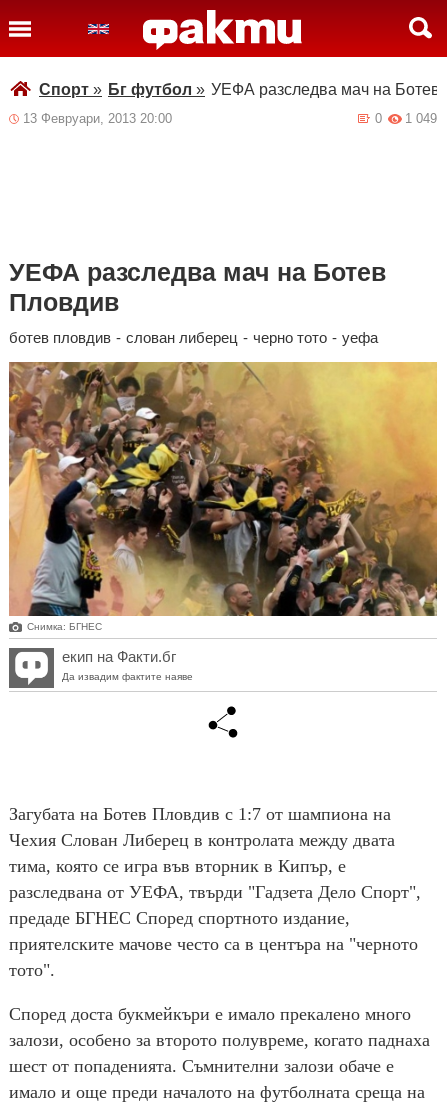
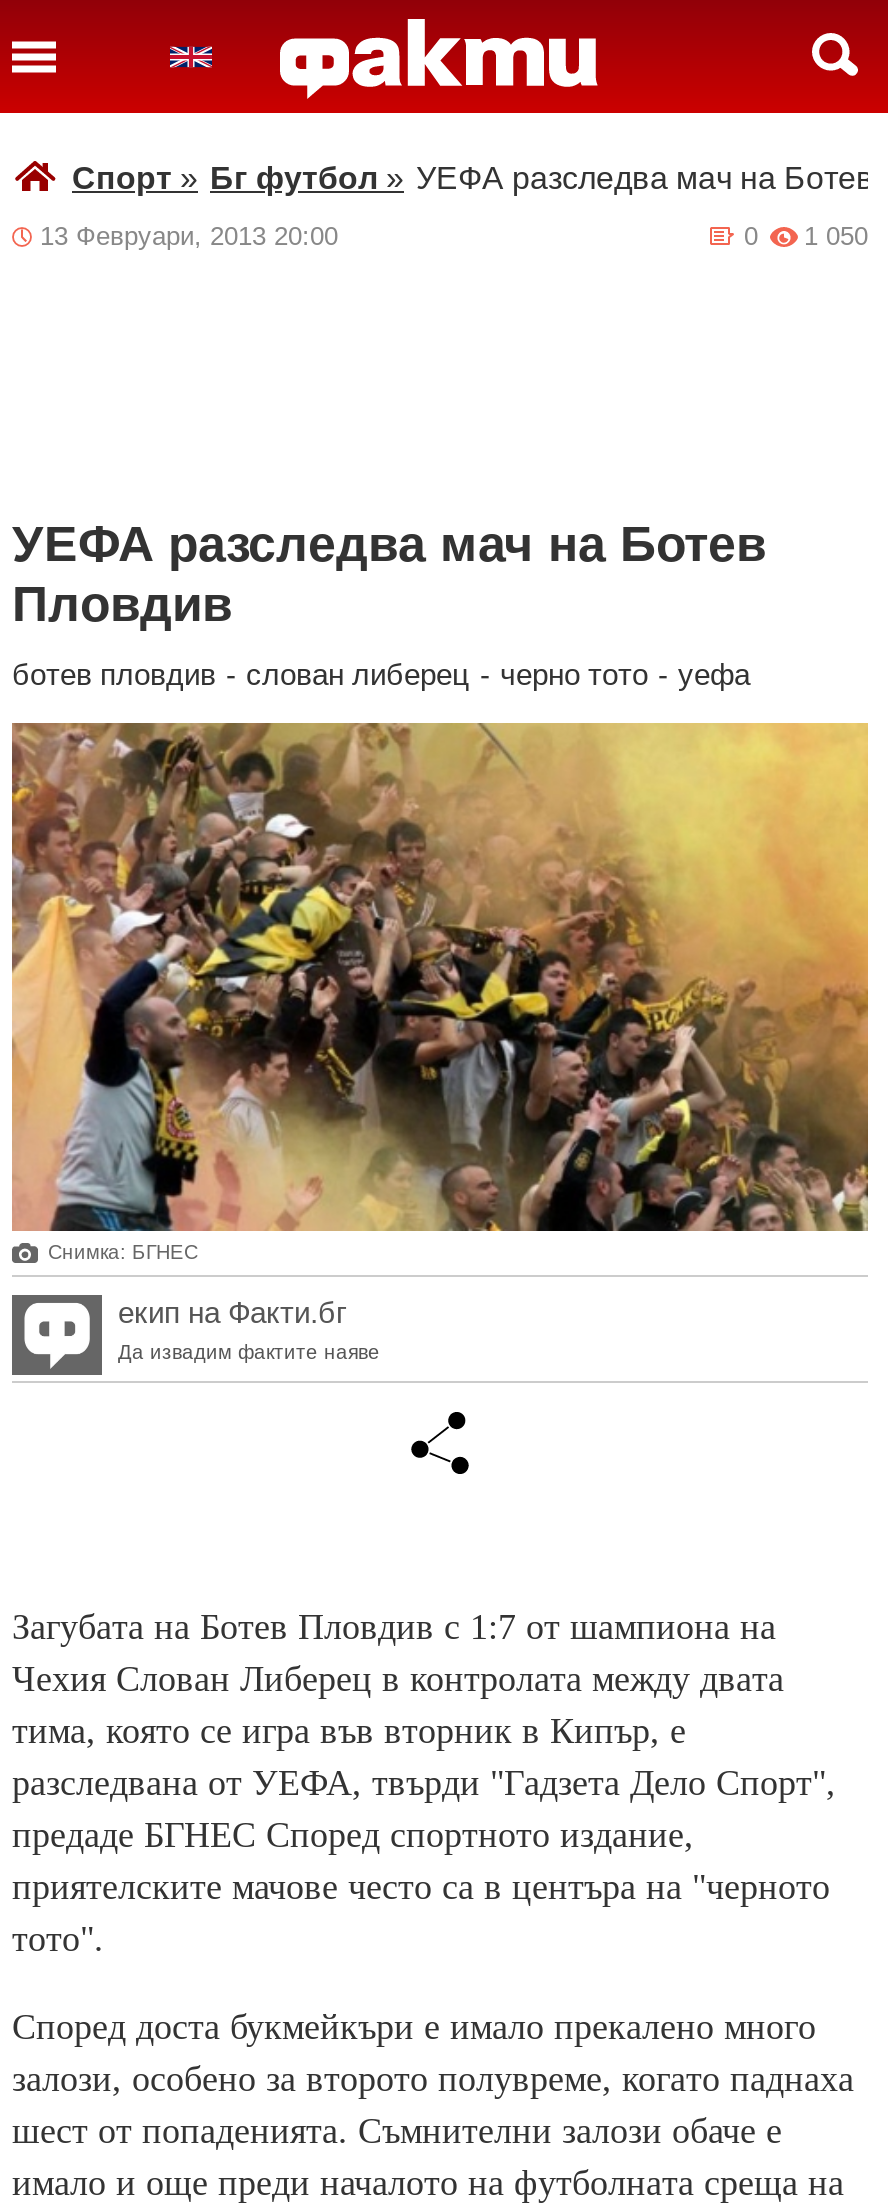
[375,111,437,126] 0 1 049 -> [744,221,868,251] 0 1 050

